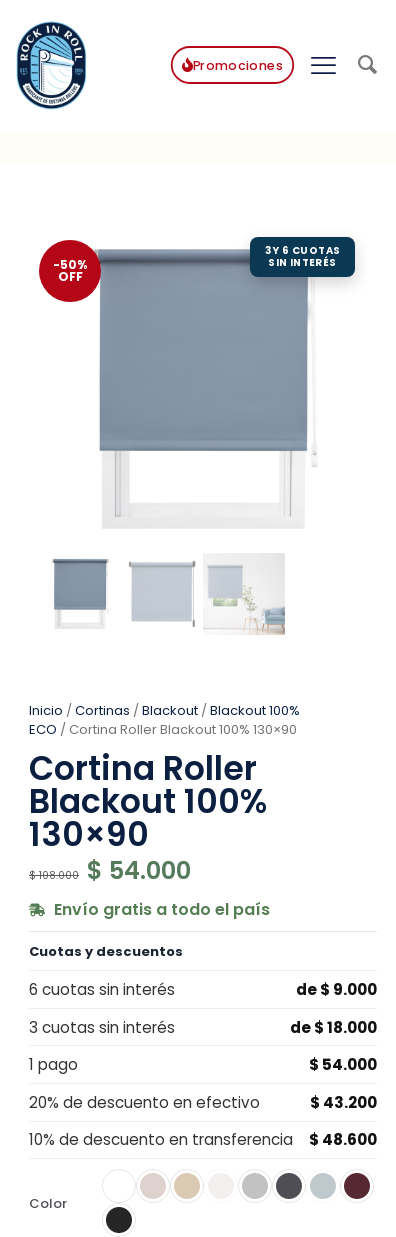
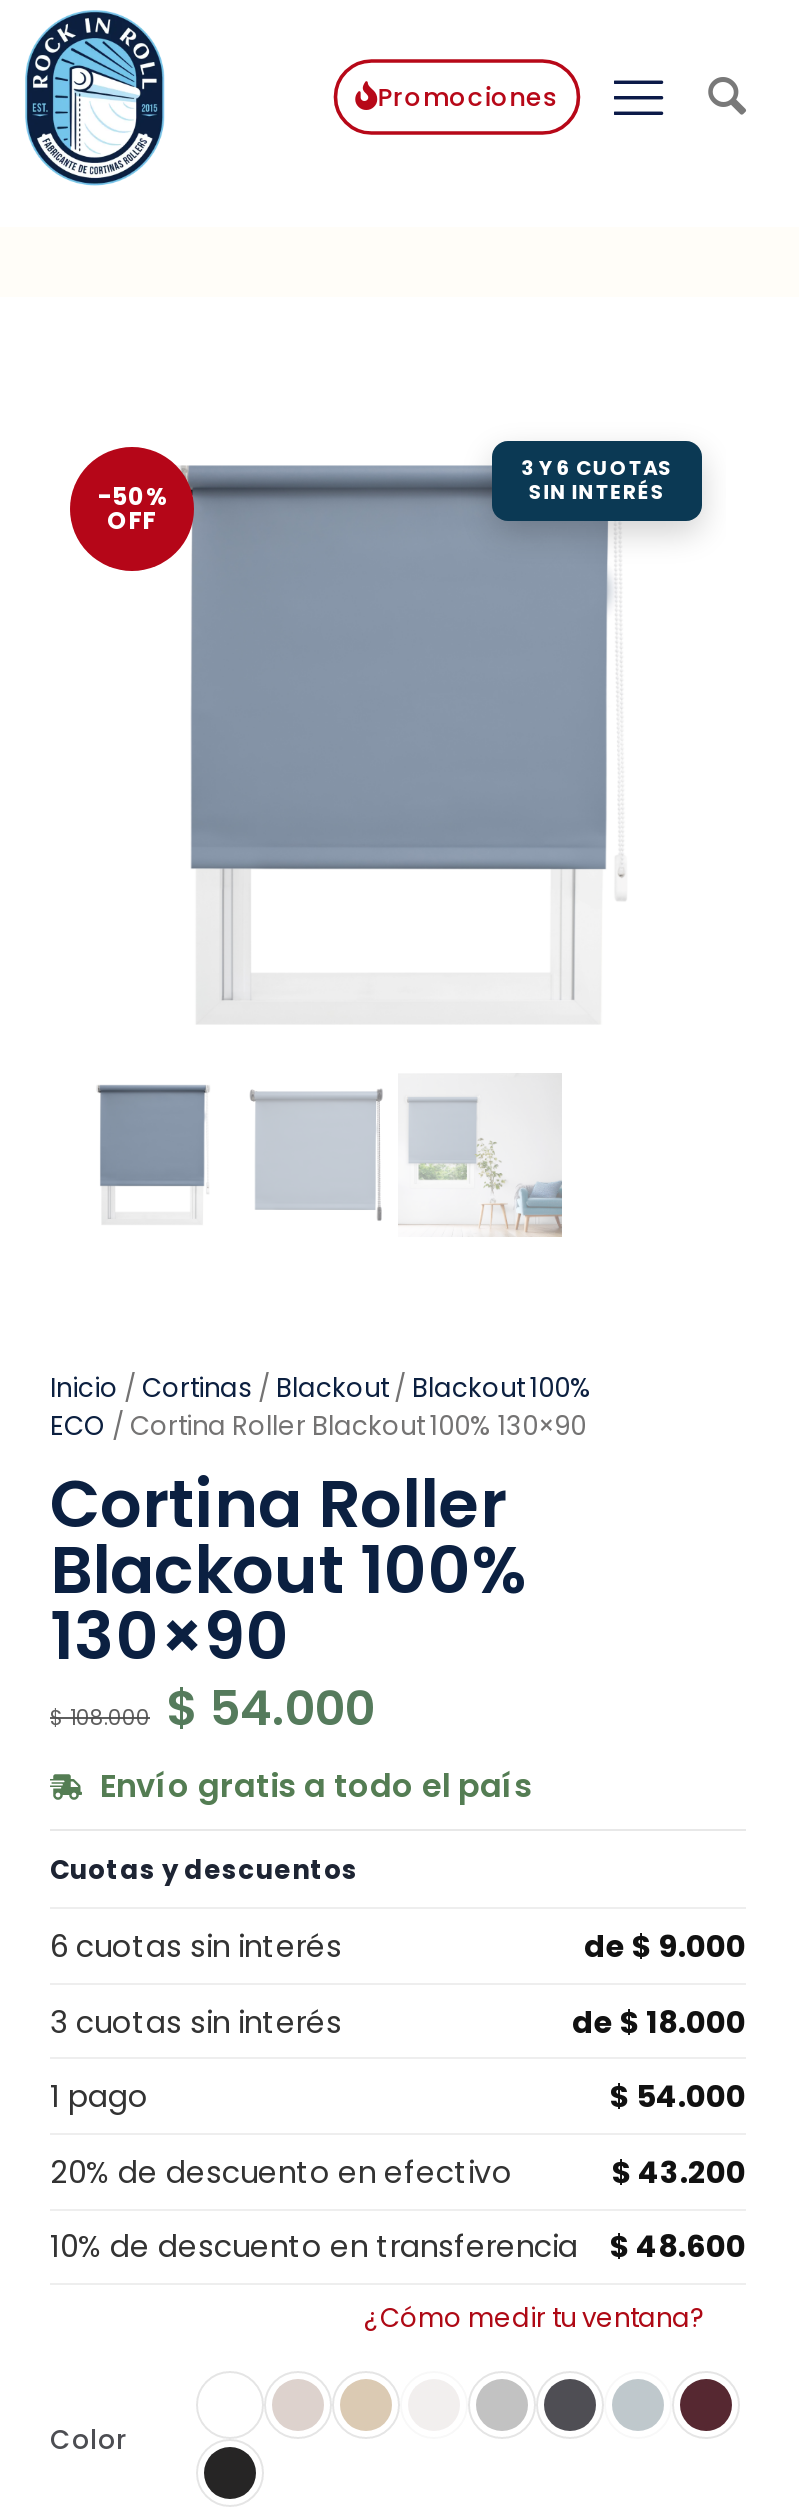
none -> [364,2299,706,2337] ¿Cómo medir tu ventana?

